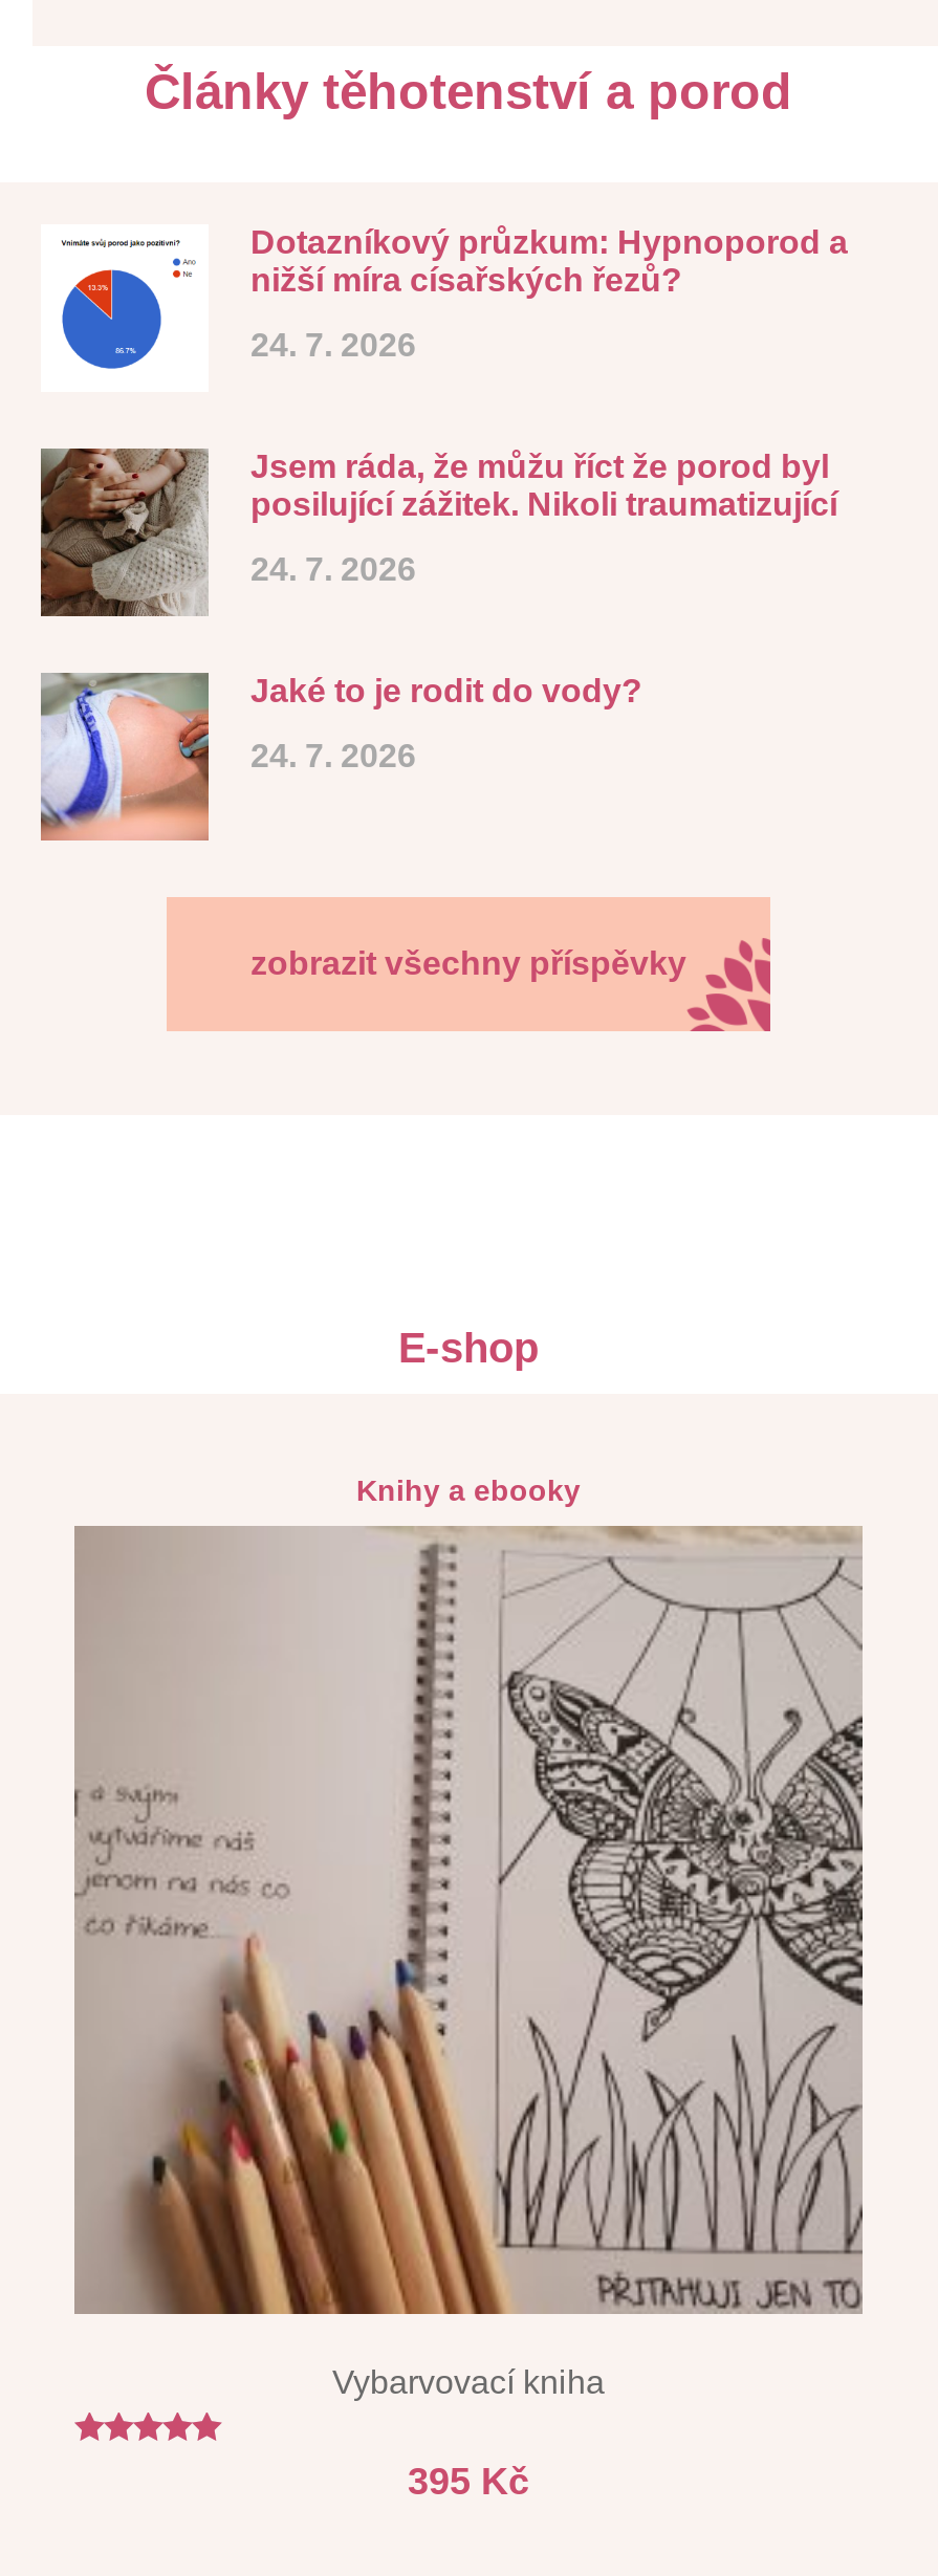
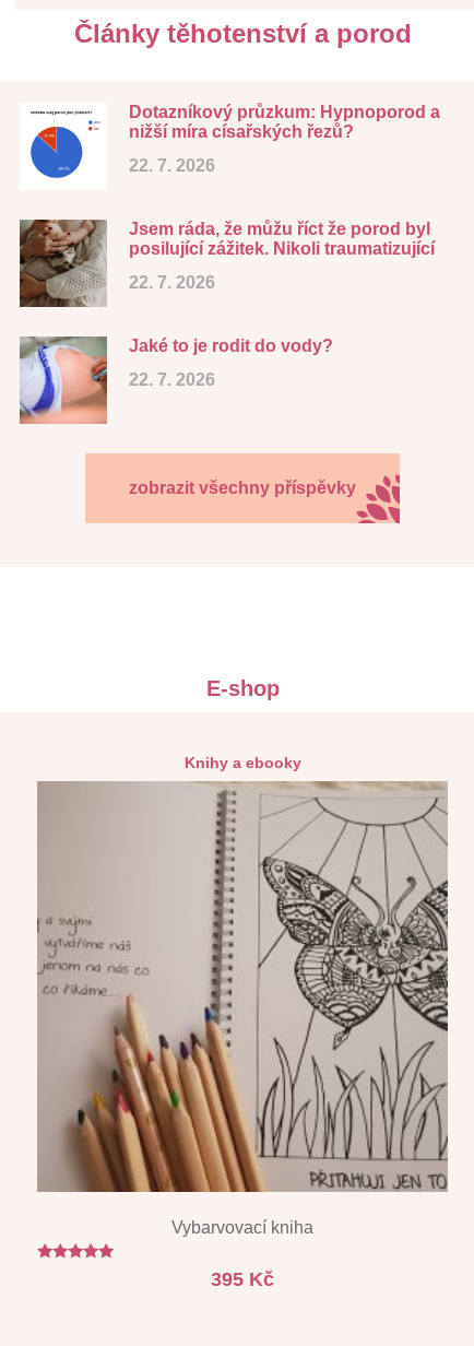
[250,327,416,362] 24. 7. 2026 -> [129,156,215,175] 22. 7. 2026
[250,551,416,586] 24. 7. 2026 -> [129,273,215,291] 22. 7. 2026
[250,737,416,773] 24. 7. 2026 -> [129,370,215,389] 22. 7. 2026

